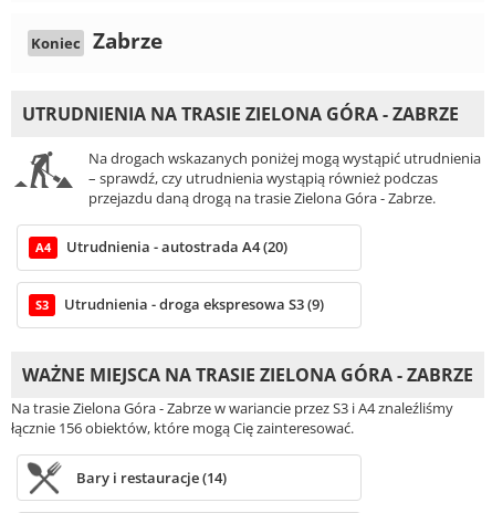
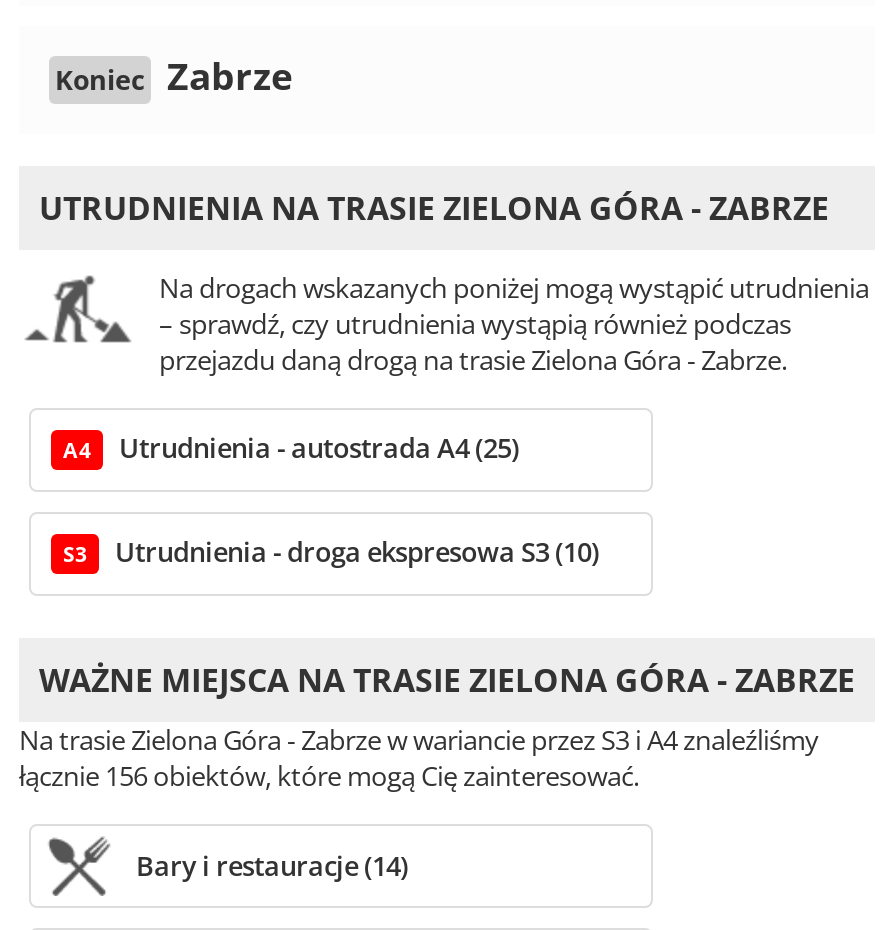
[66,237,287,257] Utrudnienia - autostrada A4 (20) -> [119,430,519,466] Utrudnienia - autostrada A4 (25)
[64,294,324,314] Utrudnienia - droga ekspresowa S3 (9) -> [115,534,599,570] Utrudnienia - droga ekspresowa S3 (10)

